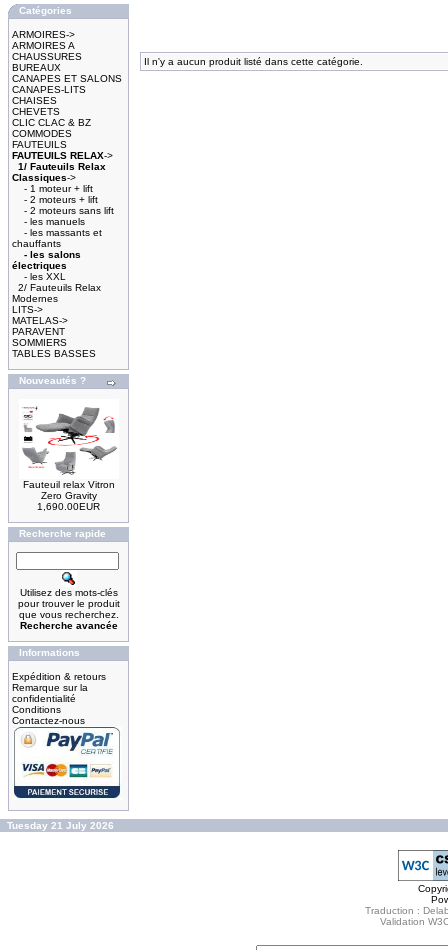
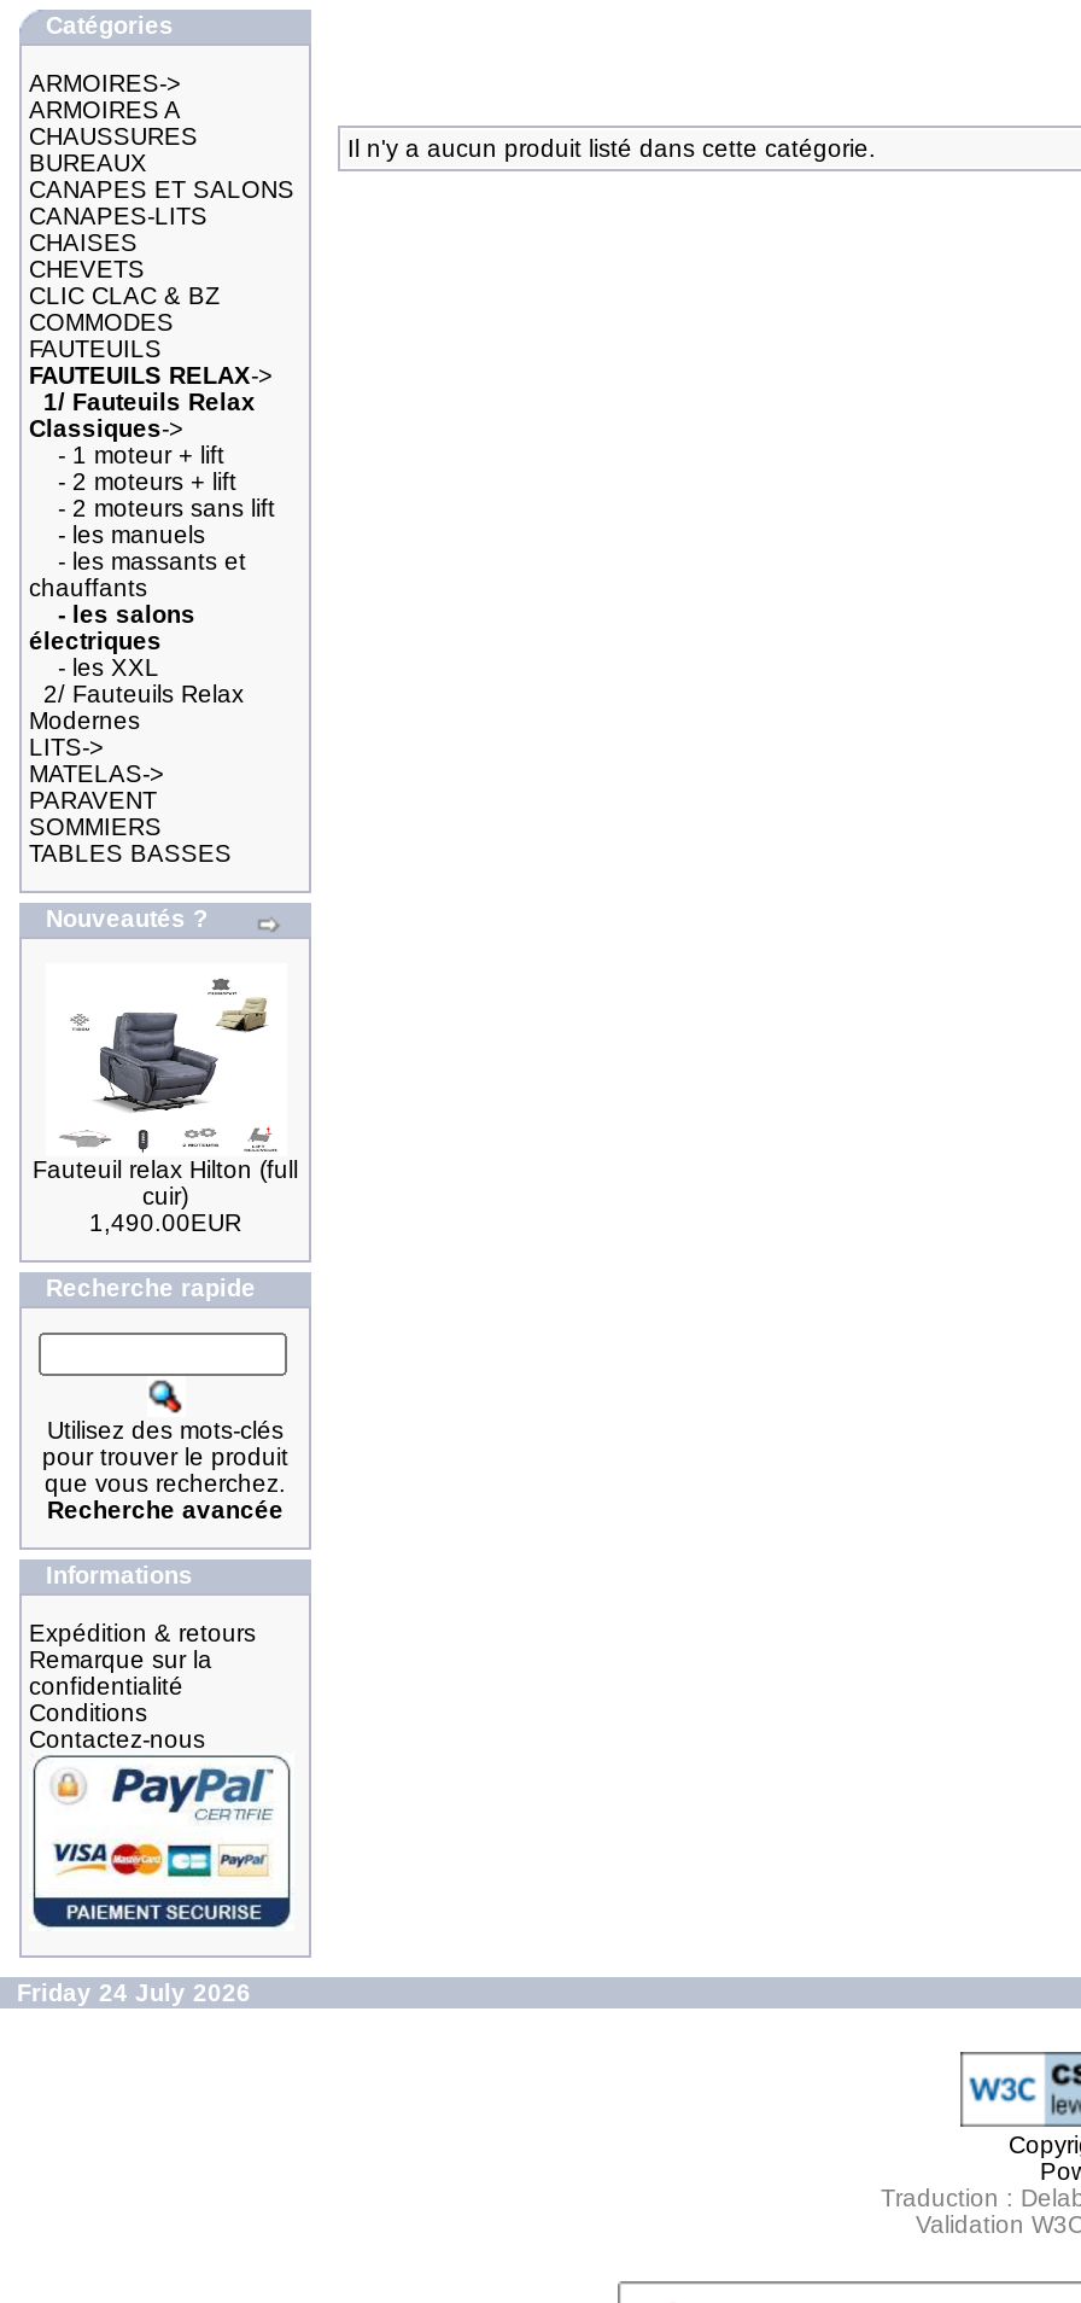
[21,405,118,512] [image] | Fauteuil relax Vitron | Zero Gravity | 1,690.00EUR -> [33,975,298,1236] [image] | Fauteuil relax Hilton (full | cuir) | 1,490.00EUR
[1,820,120,831] Tuesday 21 July 2026 -> [2,1980,265,2006] Friday 24 July 2026

